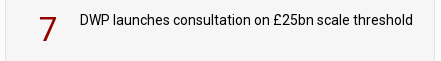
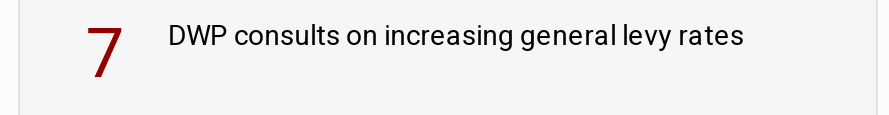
[80,12,413,28] DWP launches consultation on £25bn scale threshold -> [168,20,744,52] DWP consults on increasing general levy rates

